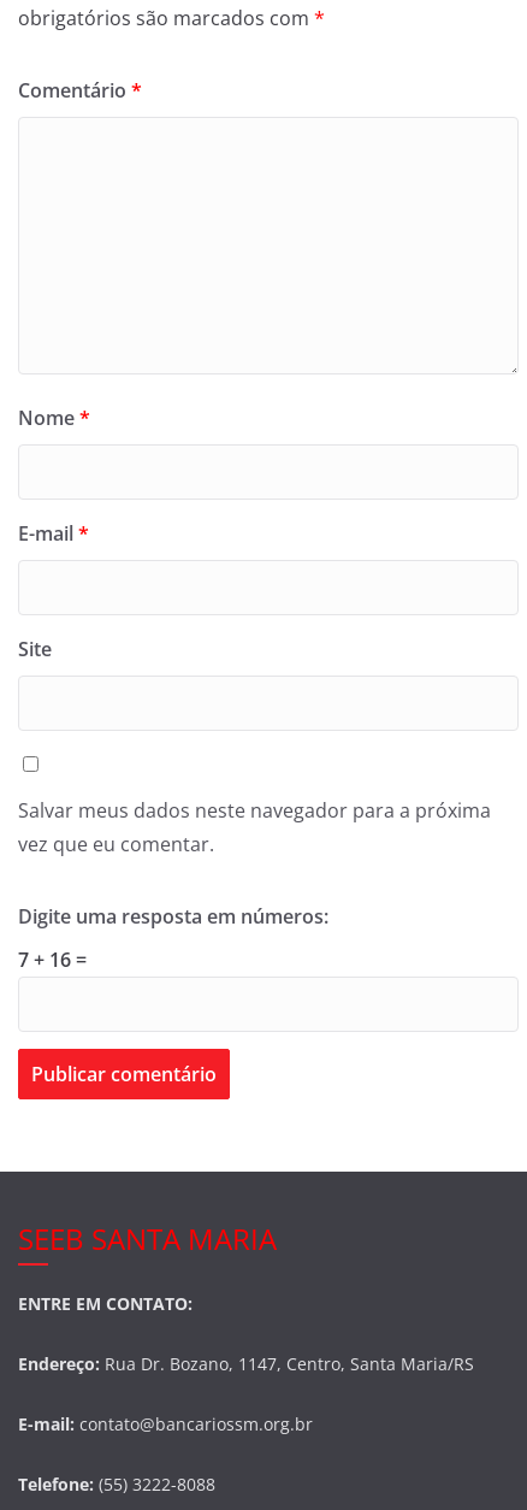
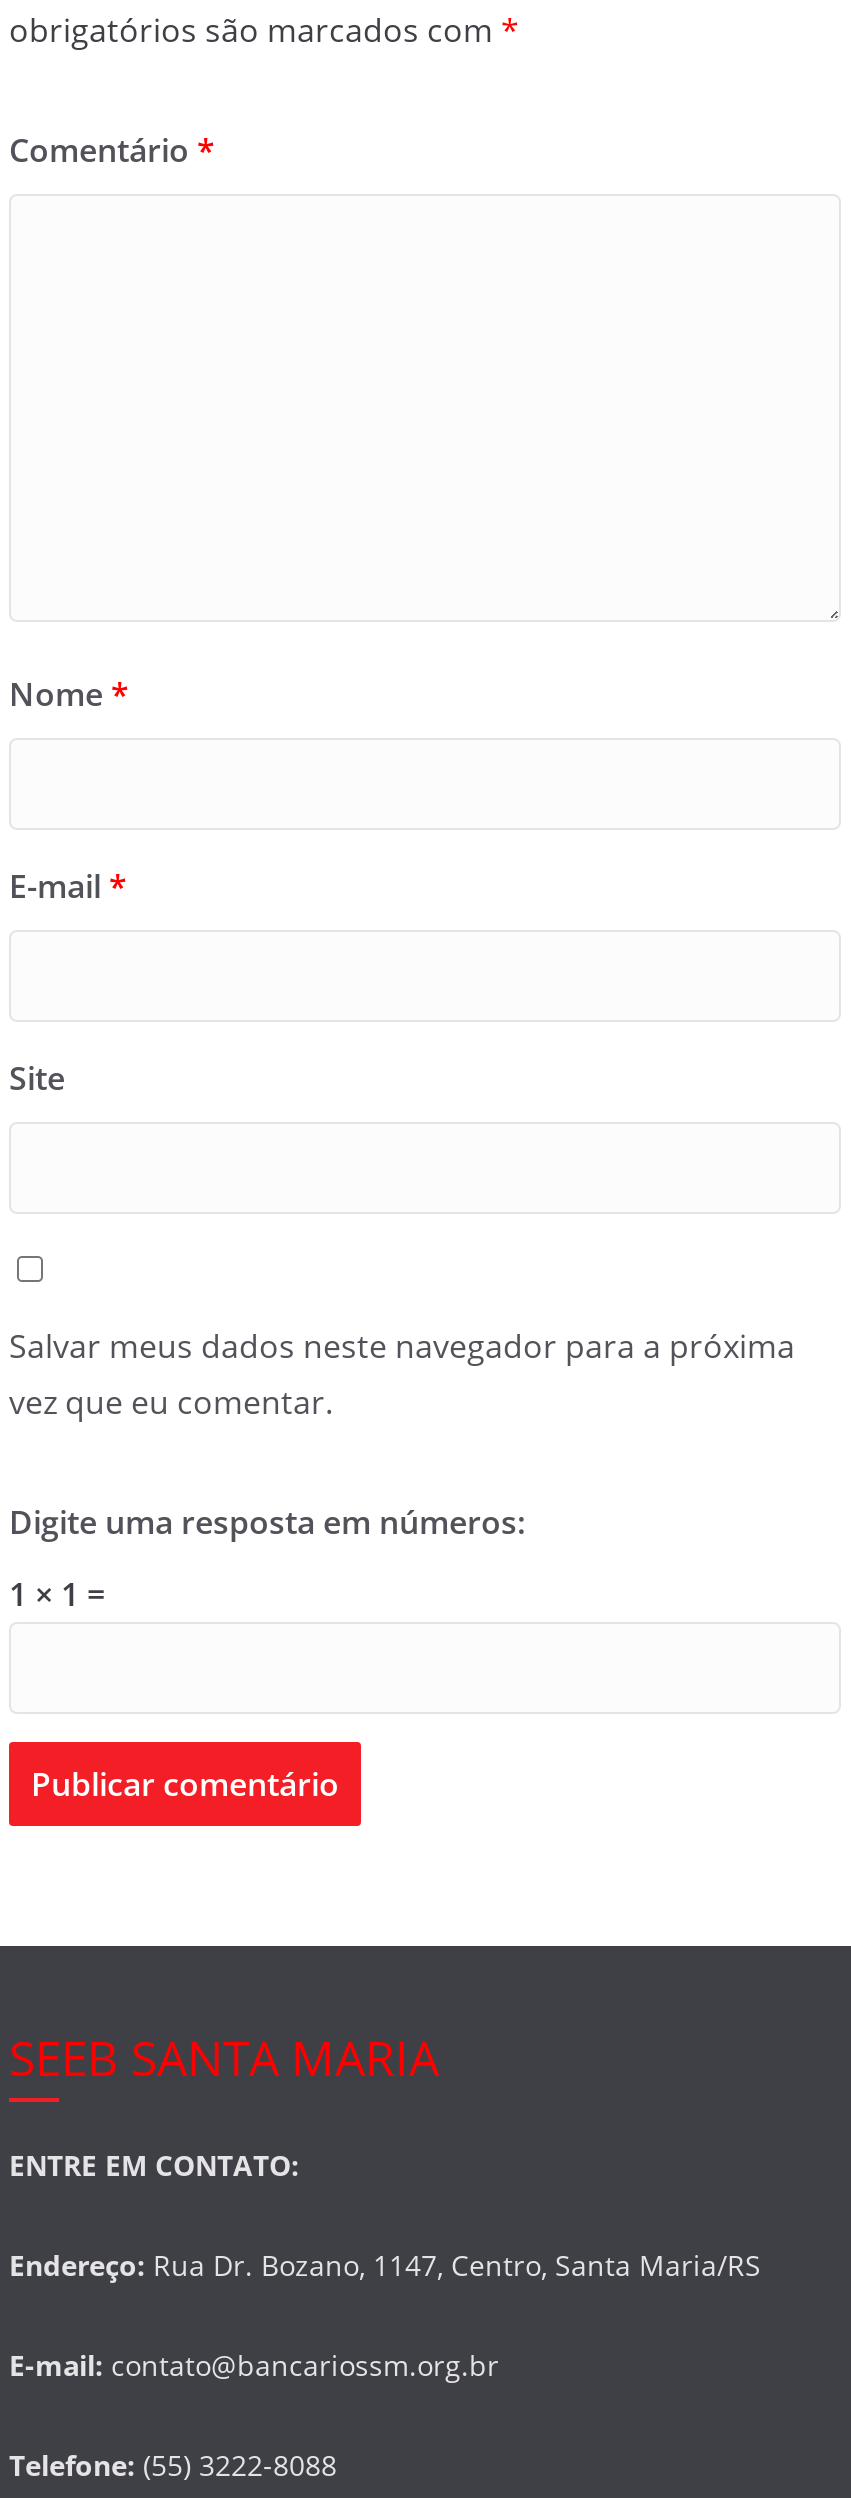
[18,946,87,973] 7 + 16 = -> [9,1572,105,1616] 1 × 1 =

